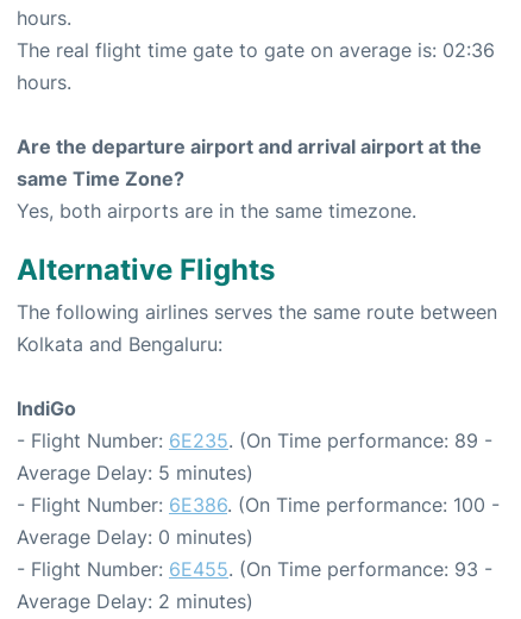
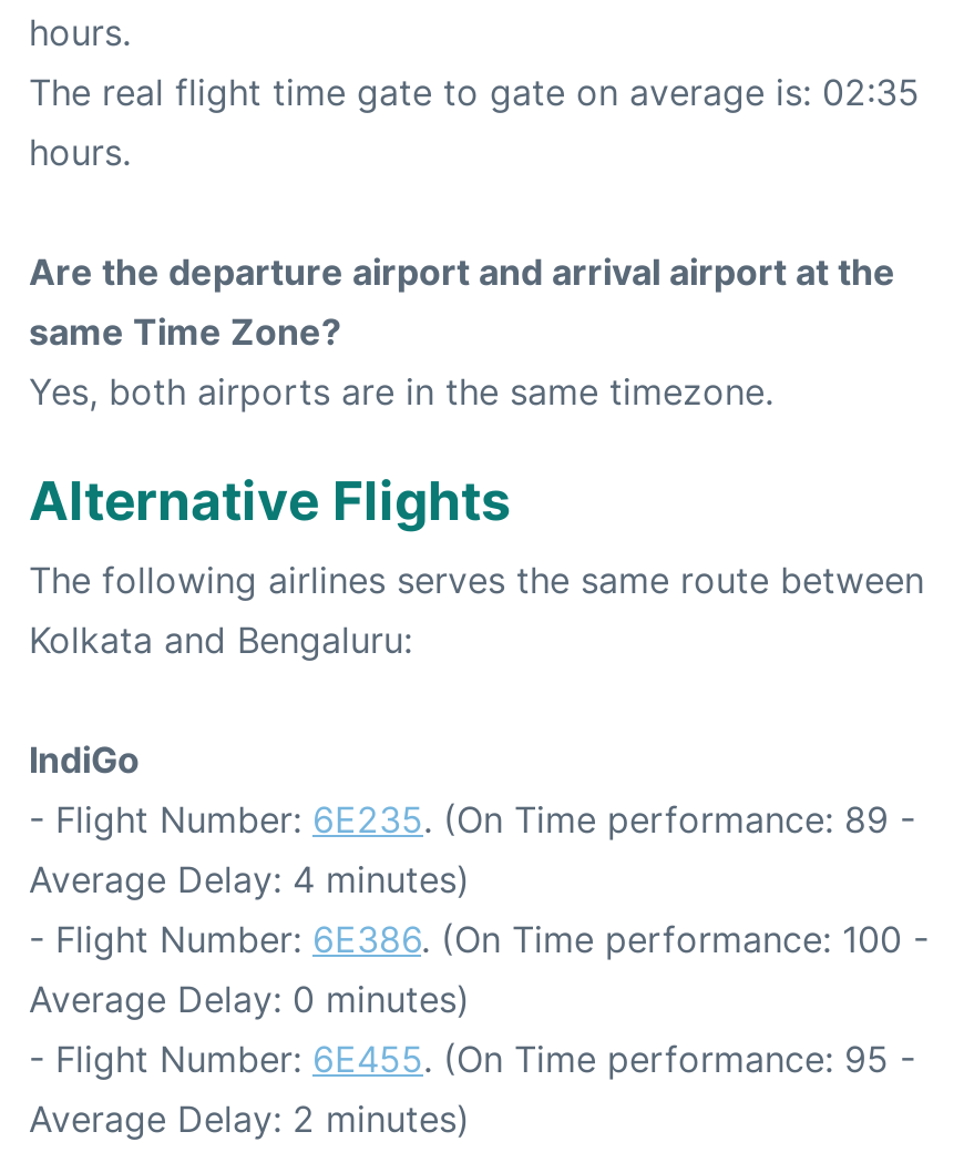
[17,38,495,62] The real flight time gate to gate on average is: 02:36 -> [29,70,920,114] The real flight time gate to gate on average is: 02:35
[17,461,253,485] Average Delay: 5 minutes) -> [29,857,470,902] Average Delay: 4 minutes)
[17,557,492,581] - Flight Number: 6E455. (On Time performance: 93 - -> [29,1037,915,1081] - Flight Number: 6E455. (On Time performance: 95 -

